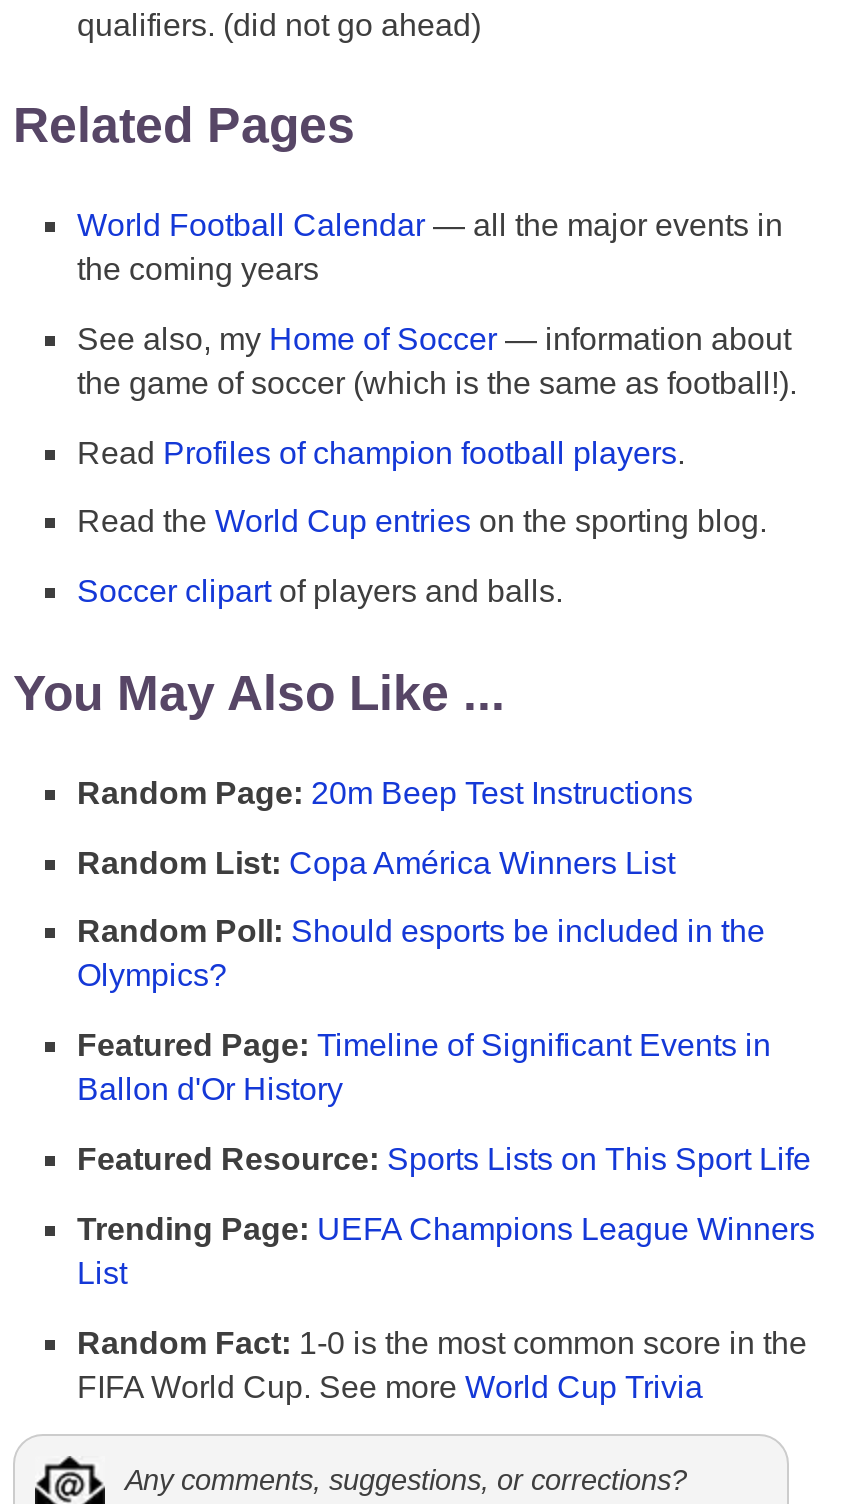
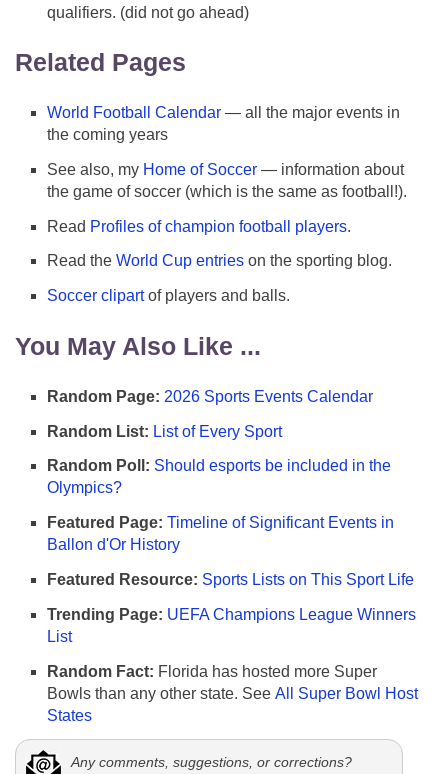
[77,775,693,809] Random Page: 20m Beep Test Instructions -> [47,388,373,405] Random Page: 2026 Sports Events Calendar
[77,845,675,879] Random List: Copa América Winners List -> [47,422,282,439] Random List: List of Every Sport
[77,1325,807,1403] Random Fact: 1-0 is the most common score in the | FIFA World Cup. See more World Cup Trivia -> [47,662,418,723] Random Fact: Florida has hosted more Super | Bowls than any other state. See All Super Bowl Host | States

